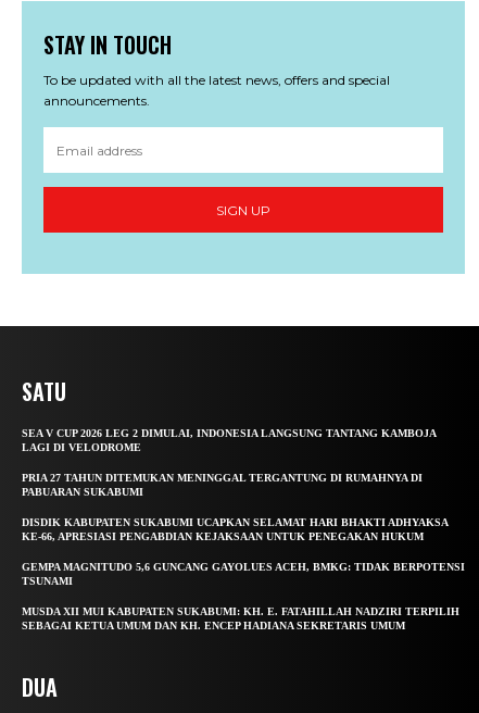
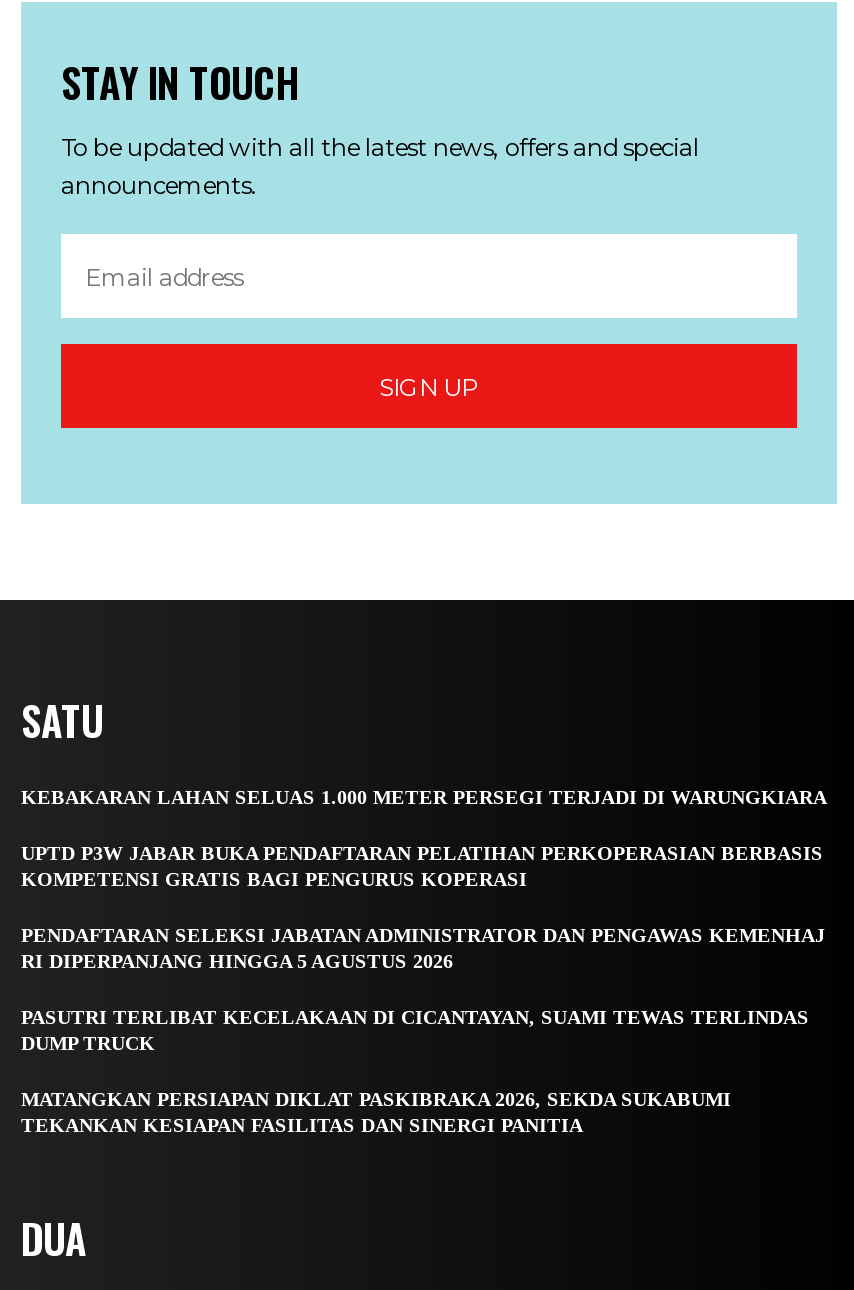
[22,428,437,454] SEA V CUP 2026 LEG 2 DIMULAI, INDONESIA LANGSUNG TANTANG KAMBOJA | LAGI DI VELODROME -> [21,787,827,809] KEBAKARAN LAHAN SELUAS 1.000 METER PERSEGI TERJADI DI WARUNGKIARA
[22,472,423,498] PRIA 27 TAHUN DITEMUKAN MENINGGAL TERGANTUNG DI RUMAHNYA DI | PABUARAN SUKABUMI -> [21,843,823,891] UPTD P3W JABAR BUKA PENDAFTARAN PELATIHAN PERKOPERASIAN BERBASIS | KOMPETENSI GRATIS BAGI PENGURUS KOPERASI
[22,517,449,543] DISDIK KABUPATEN SUKABUMI UCAPKAN SELAMAT HARI BHAKTI ADHYAKSA | KE-66, APRESIASI PENGABDIAN KEJAKSAAN UNTUK PENEGAKAN HUKUM -> [21,925,825,973] PENDAFTARAN SELEKSI JABATAN ADMINISTRATOR DAN PENGAWAS KEMENHAJ | RI DIPERPANJANG HINGGA 5 AGUSTUS 2026
[22,561,465,587] GEMPA MAGNITUDO 5,6 GUNCANG GAYOLUES ACEH, BMKG: TIDAK BERPOTENSI | TSUNAMI -> [21,1007,809,1055] PASUTRI TERLIBAT KECELAKAAN DI CICANTAYAN, SUAMI TEWAS TERLINDAS | DUMP TRUCK
[22,606,459,632] MUSDA XII MUI KABUPATEN SUKABUMI: KH. E. FATAHILLAH NADZIRI TERPILIH | SEBAGAI KETUA UMUM DAN KH. ENCEP HADIANA SEKRETARIS UMUM -> [21,1089,731,1137] MATANGKAN PERSIAPAN DIKLAT PASKIBRAKA 2026, SEKDA SUKABUMI | TEKANKAN KESIAPAN FASILITAS DAN SINERGI PANITIA

